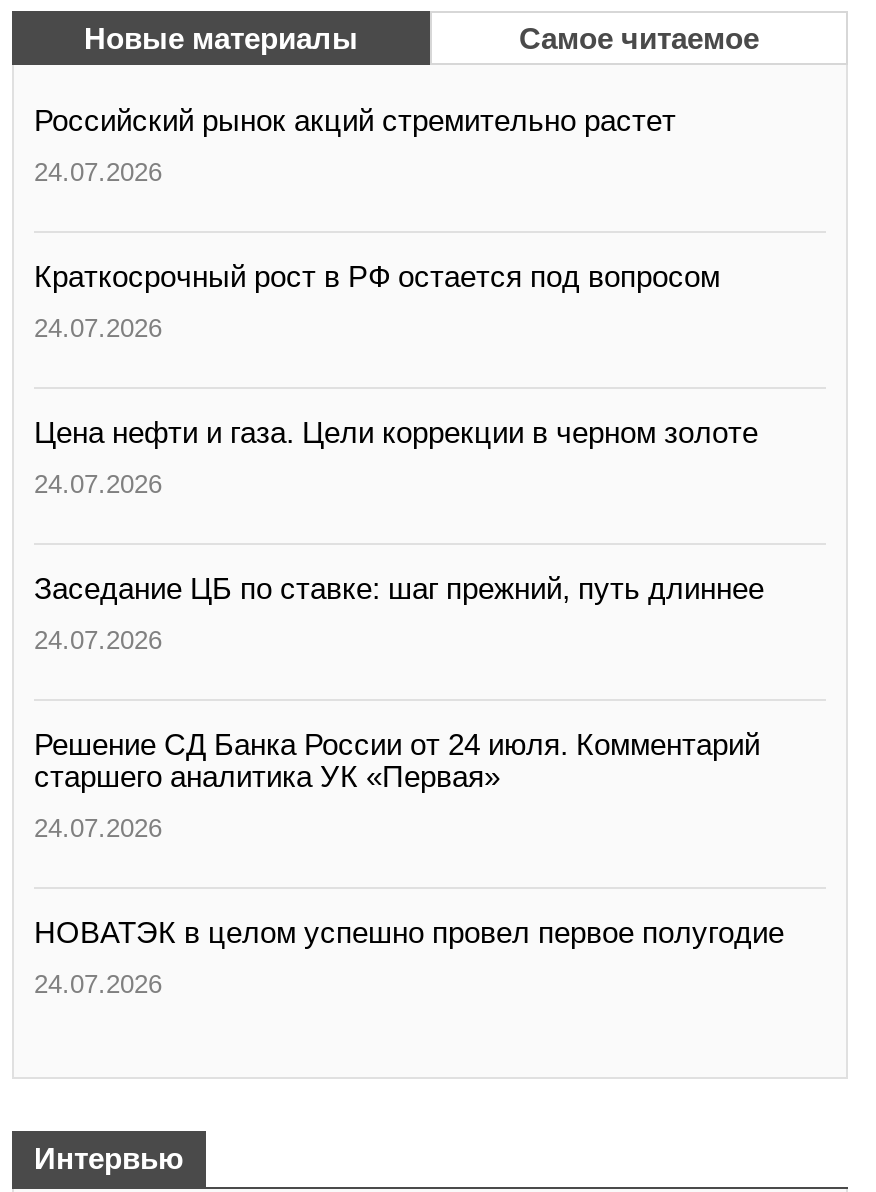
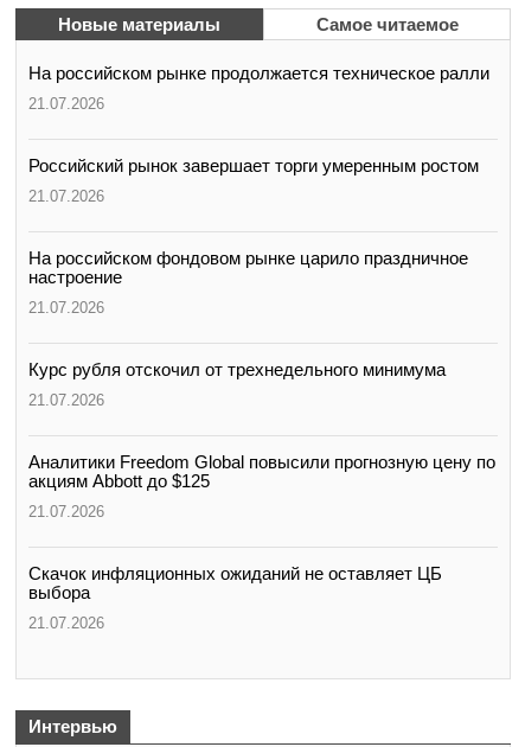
[34,103,676,137] Российский рынок акций стремительно растет -> [28,63,489,83] На российском рынке продолжается техническое ралли
[34,157,162,187] 24.07.2026 -> [28,95,104,112] 21.07.2026
[34,259,720,293] Краткосрочный рост в РФ остается под вопросом -> [28,155,479,175] Российский рынок завершает торги умеренным ростом
[34,313,162,343] 24.07.2026 -> [28,187,104,205] 21.07.2026
[34,415,758,449] Цена нефти и газа. Цели коррекции в черном золоте -> [28,248,468,287] На российском фондовом рынке царило праздничное | настроение
[34,469,162,499] 24.07.2026 -> [28,299,104,316] 21.07.2026
[34,571,764,605] Заседание ЦБ по ставке: шаг прежний, путь длиннее -> [28,359,446,379] Курс рубля отскочил от трехнедельного минимума
[34,625,162,655] 24.07.2026 -> [28,391,104,409] 21.07.2026
[34,727,760,793] Решение СД Банка России от 24 июля. Комментарий | старшего аналитика УК «Первая» -> [28,452,495,491] Аналитики Freedom Global повысили прогнозную цену по | акциям Abbott до $125
[34,813,162,843] 24.07.2026 -> [28,503,104,520] 21.07.2026
[34,915,784,949] НОВАТЭК в целом успешно провел первое полугодие -> [28,563,442,602] Скачок инфляционных ожиданий не оставляет ЦБ | выбора
[34,969,162,999] 24.07.2026 -> [28,614,104,632] 21.07.2026

